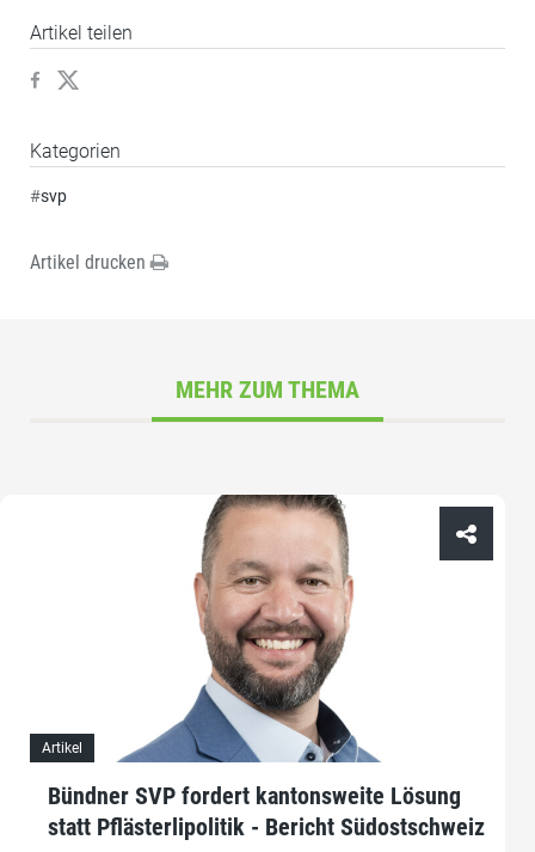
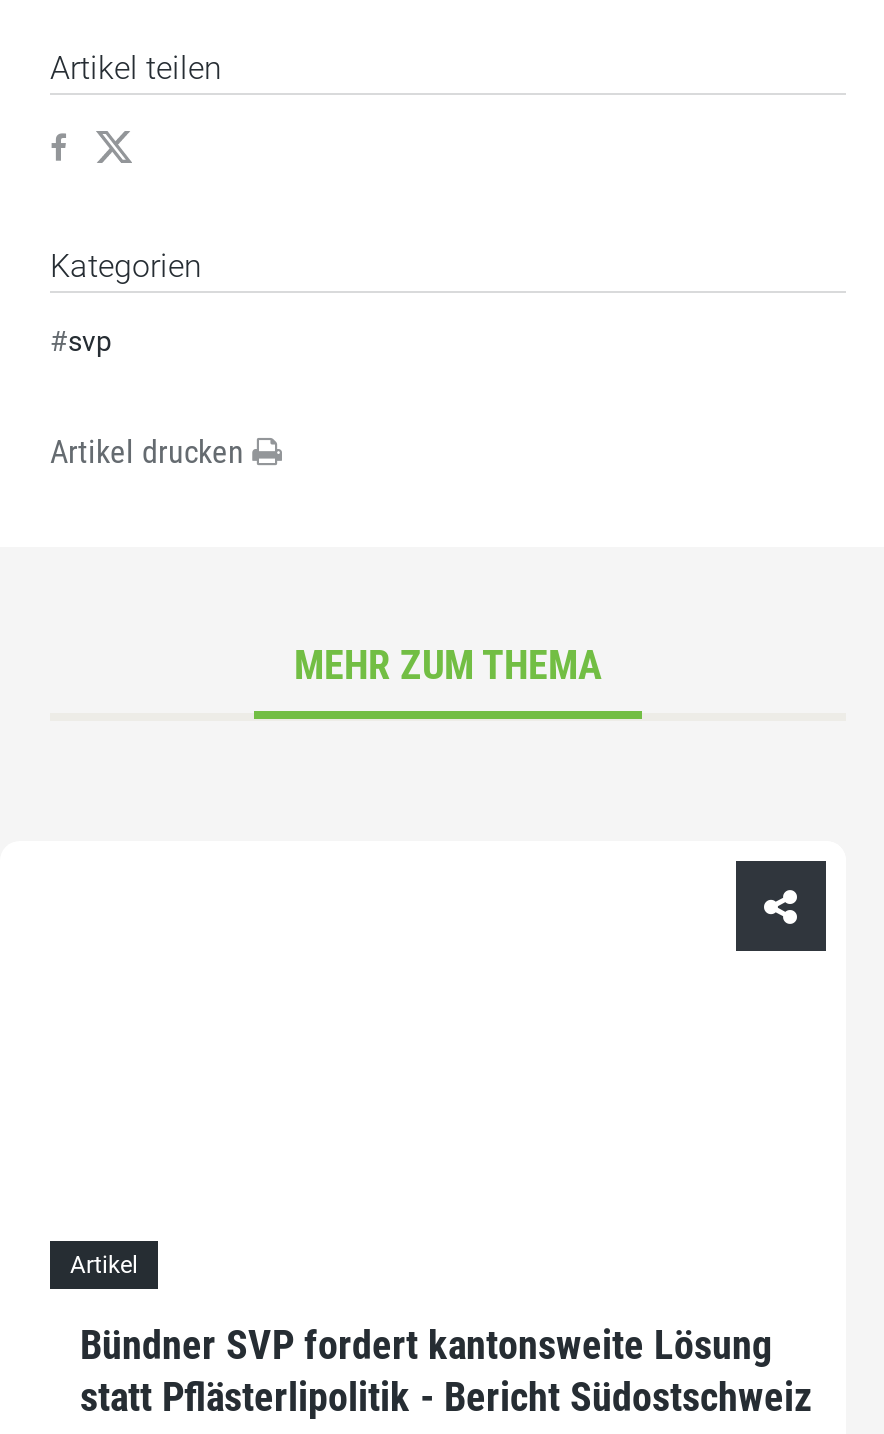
[117,494,381,764] [image] -> none

